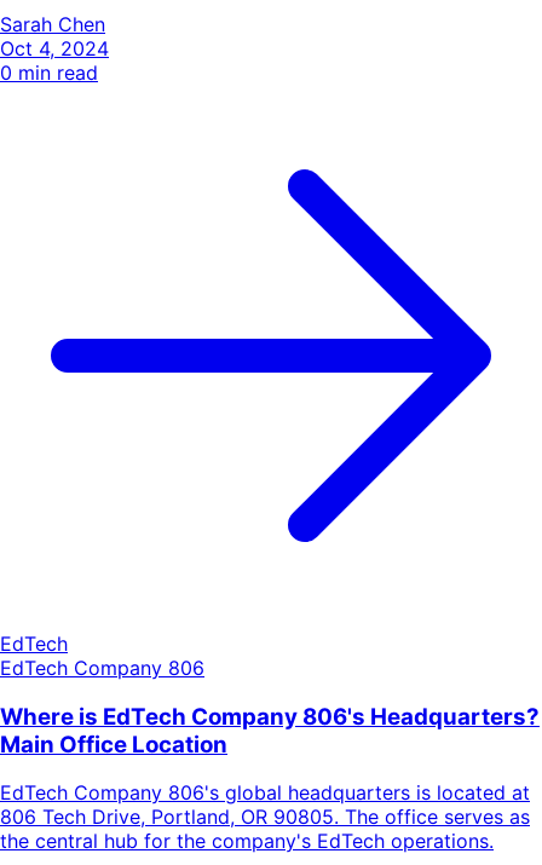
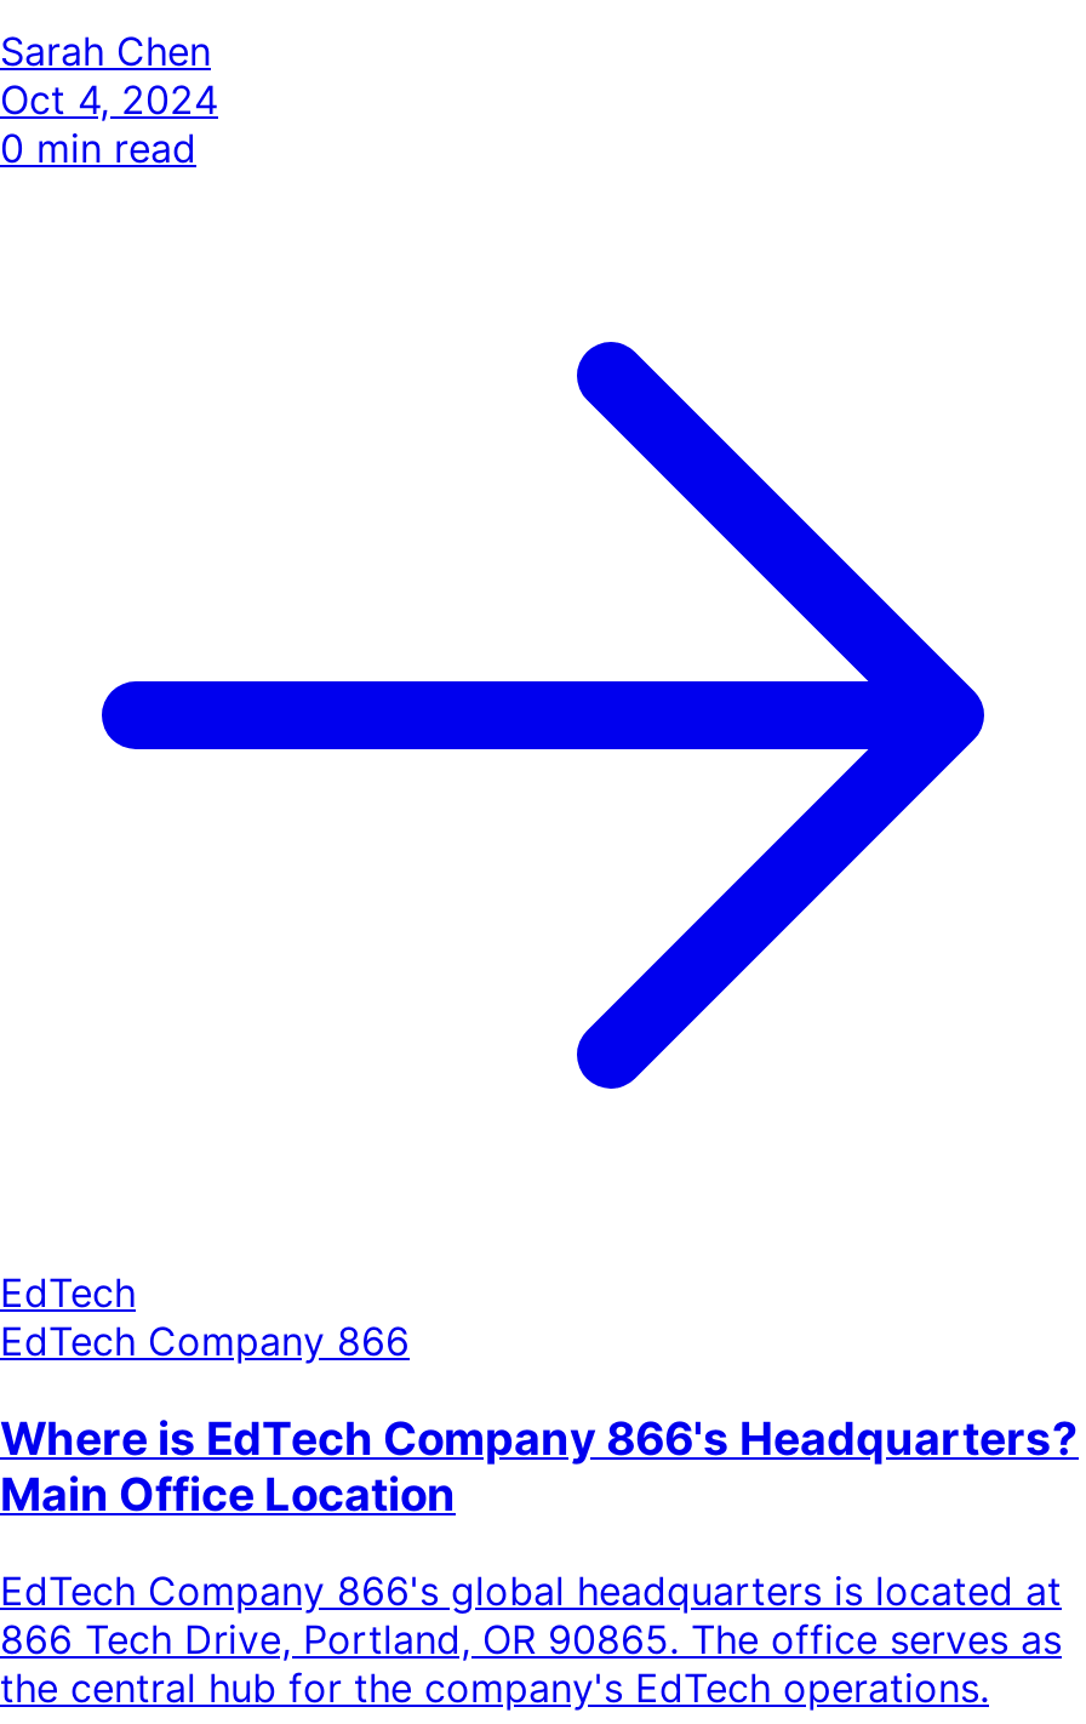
[0,656,204,680] EdTech Company 806 -> [0,1316,410,1365] EdTech Company 866
[0,702,540,730] Where is EdTech Company 806's Headquarters? -> [0,1410,1079,1466] Where is EdTech Company 866's Headquarters?
[0,781,530,805] EdTech Company 806's global headquarters is located at -> [0,1567,1062,1616] EdTech Company 866's global headquarters is located at
[0,805,530,829] 806 Tech Drive, Portland, OR 90805. The office serves as -> [0,1616,1062,1664] 866 Tech Drive, Portland, OR 90865. The office serves as

